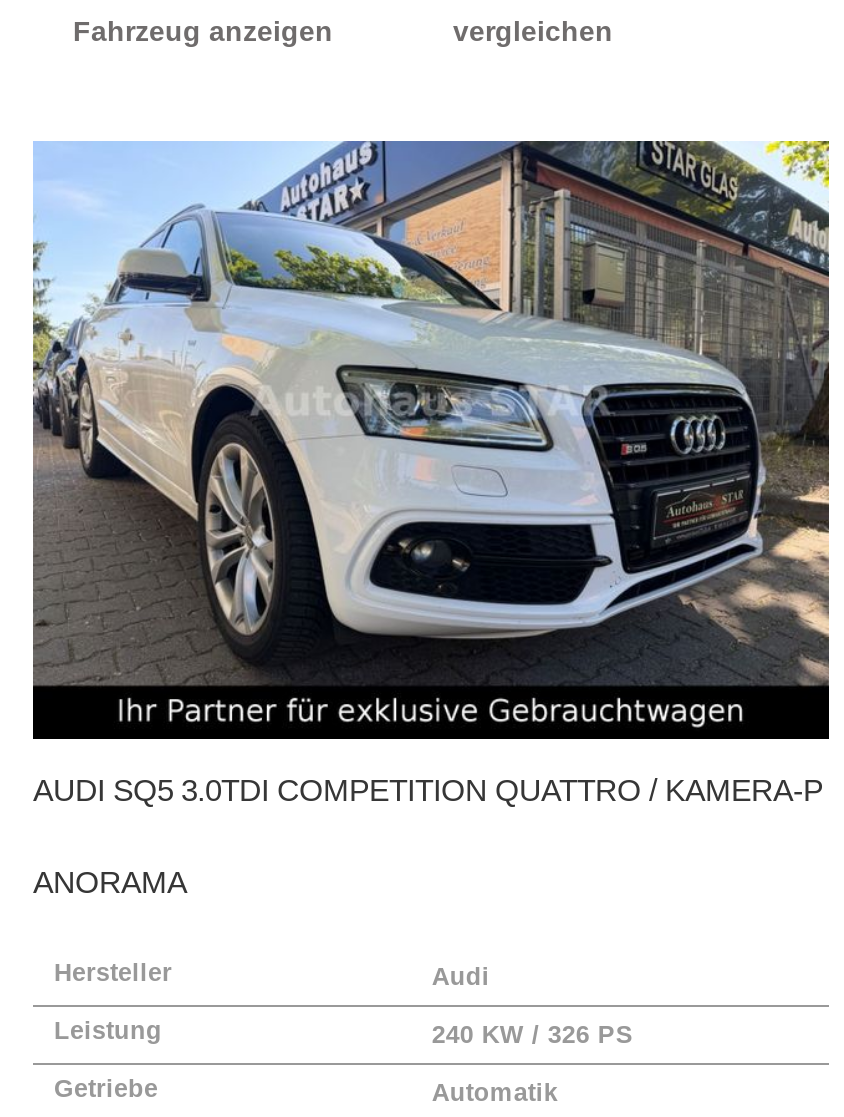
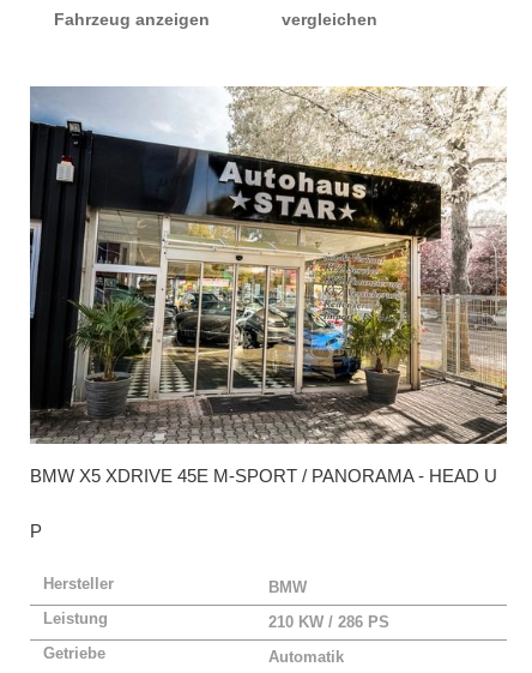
[31,138,831,807] [image] | AUDI SQ5 3.0TDI COMPETITION QUATTRO / KAMERA-P -> [29,85,508,485] [image] | BMW X5 XDRIVE 45E M-SPORT / PANORAMA - HEAD U
[33,865,187,899] ANORAMA -> [30,520,42,541] P
[432,963,490,991] Audi -> [269,579,307,596] BMW
[432,1021,634,1049] 240 KW / 326 PS -> [269,614,390,631] 210 KW / 286 PS

